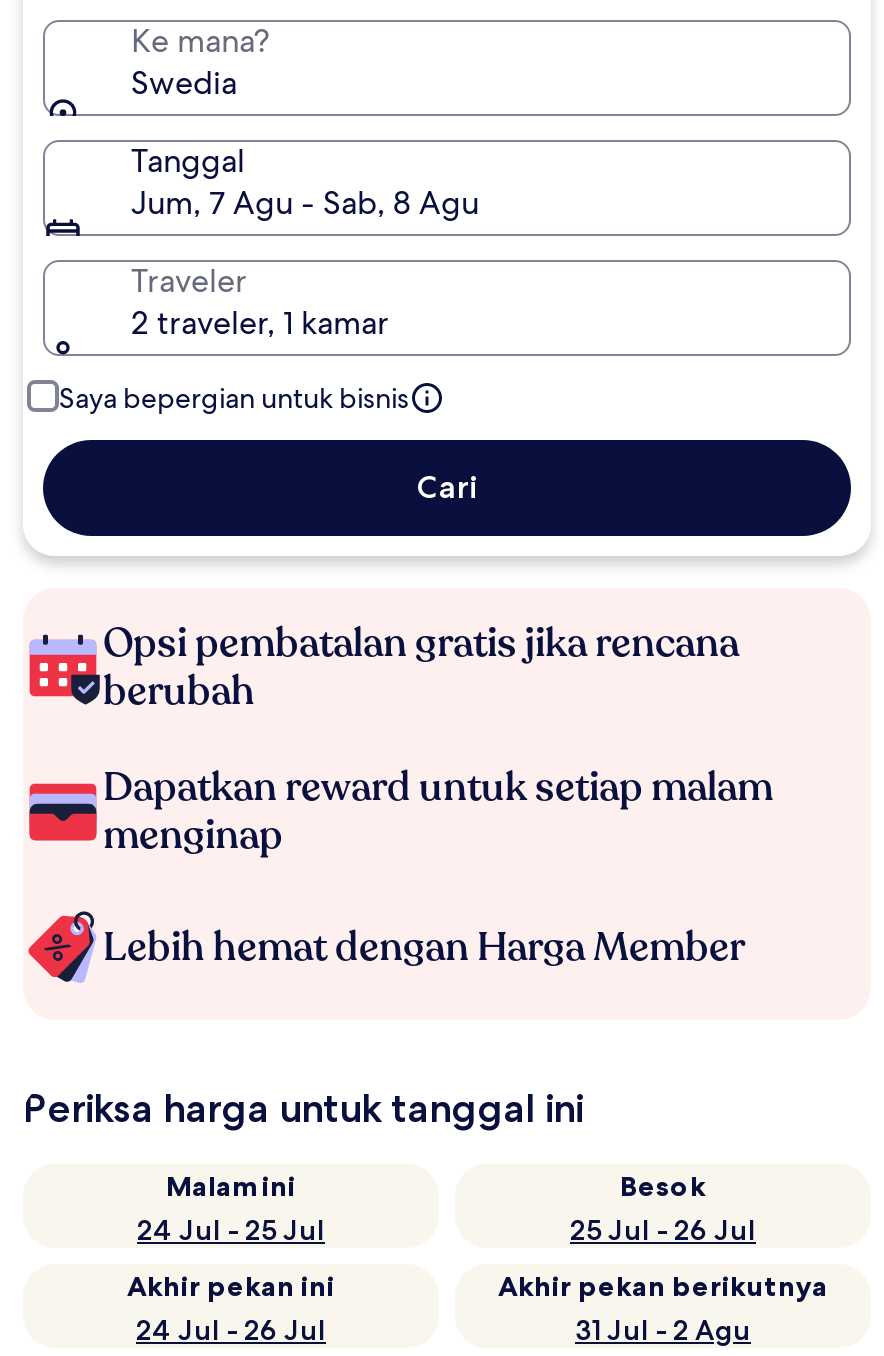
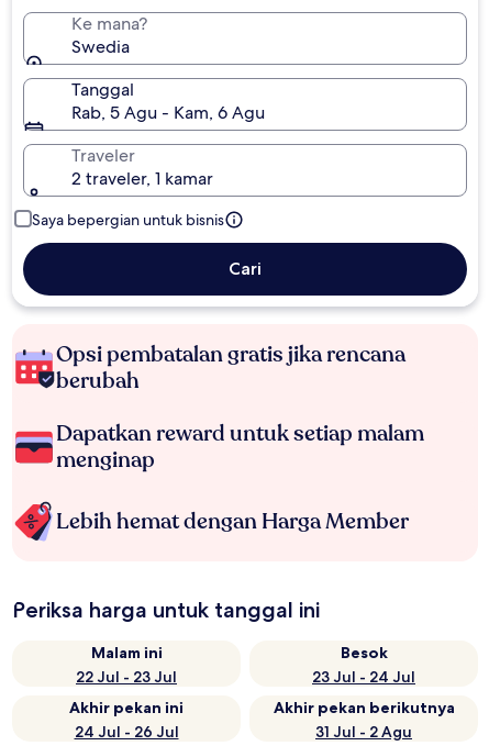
[131,182,479,224] Jum, 7 Agu - Sab, 8 Agu -> [71,101,265,124] Rab, 5 Agu - Kam, 6 Agu
[137,1212,325,1248] 24 Jul - 25 Jul -> [76,667,177,687] 22 Jul - 23 Jul
[570,1212,756,1248] 25 Jul - 26 Jul -> [312,667,415,687] 23 Jul - 24 Jul

